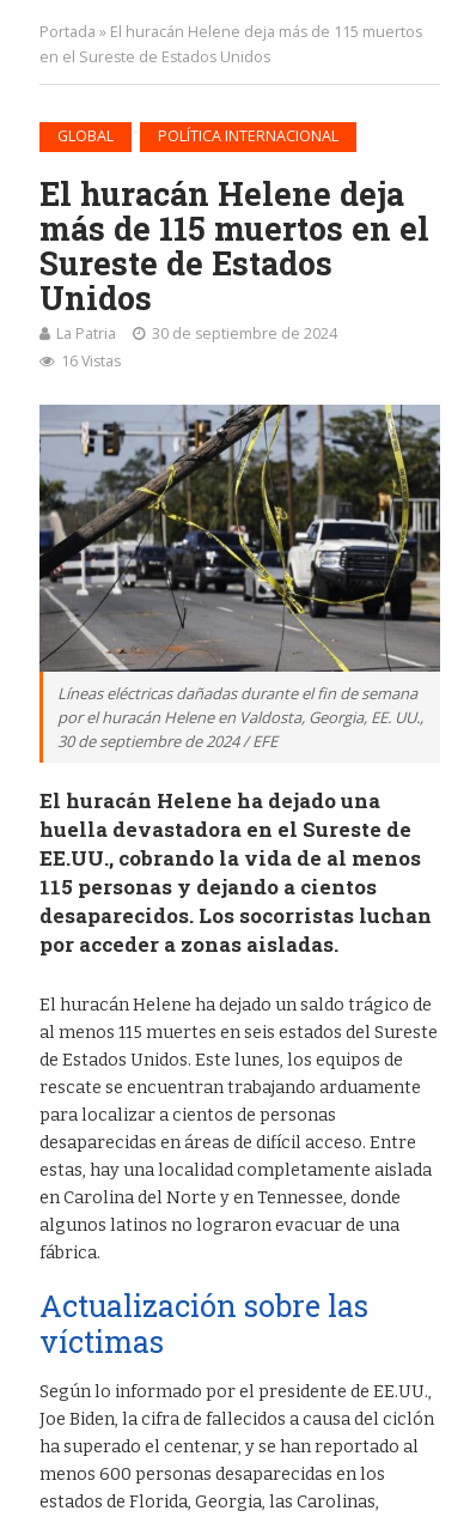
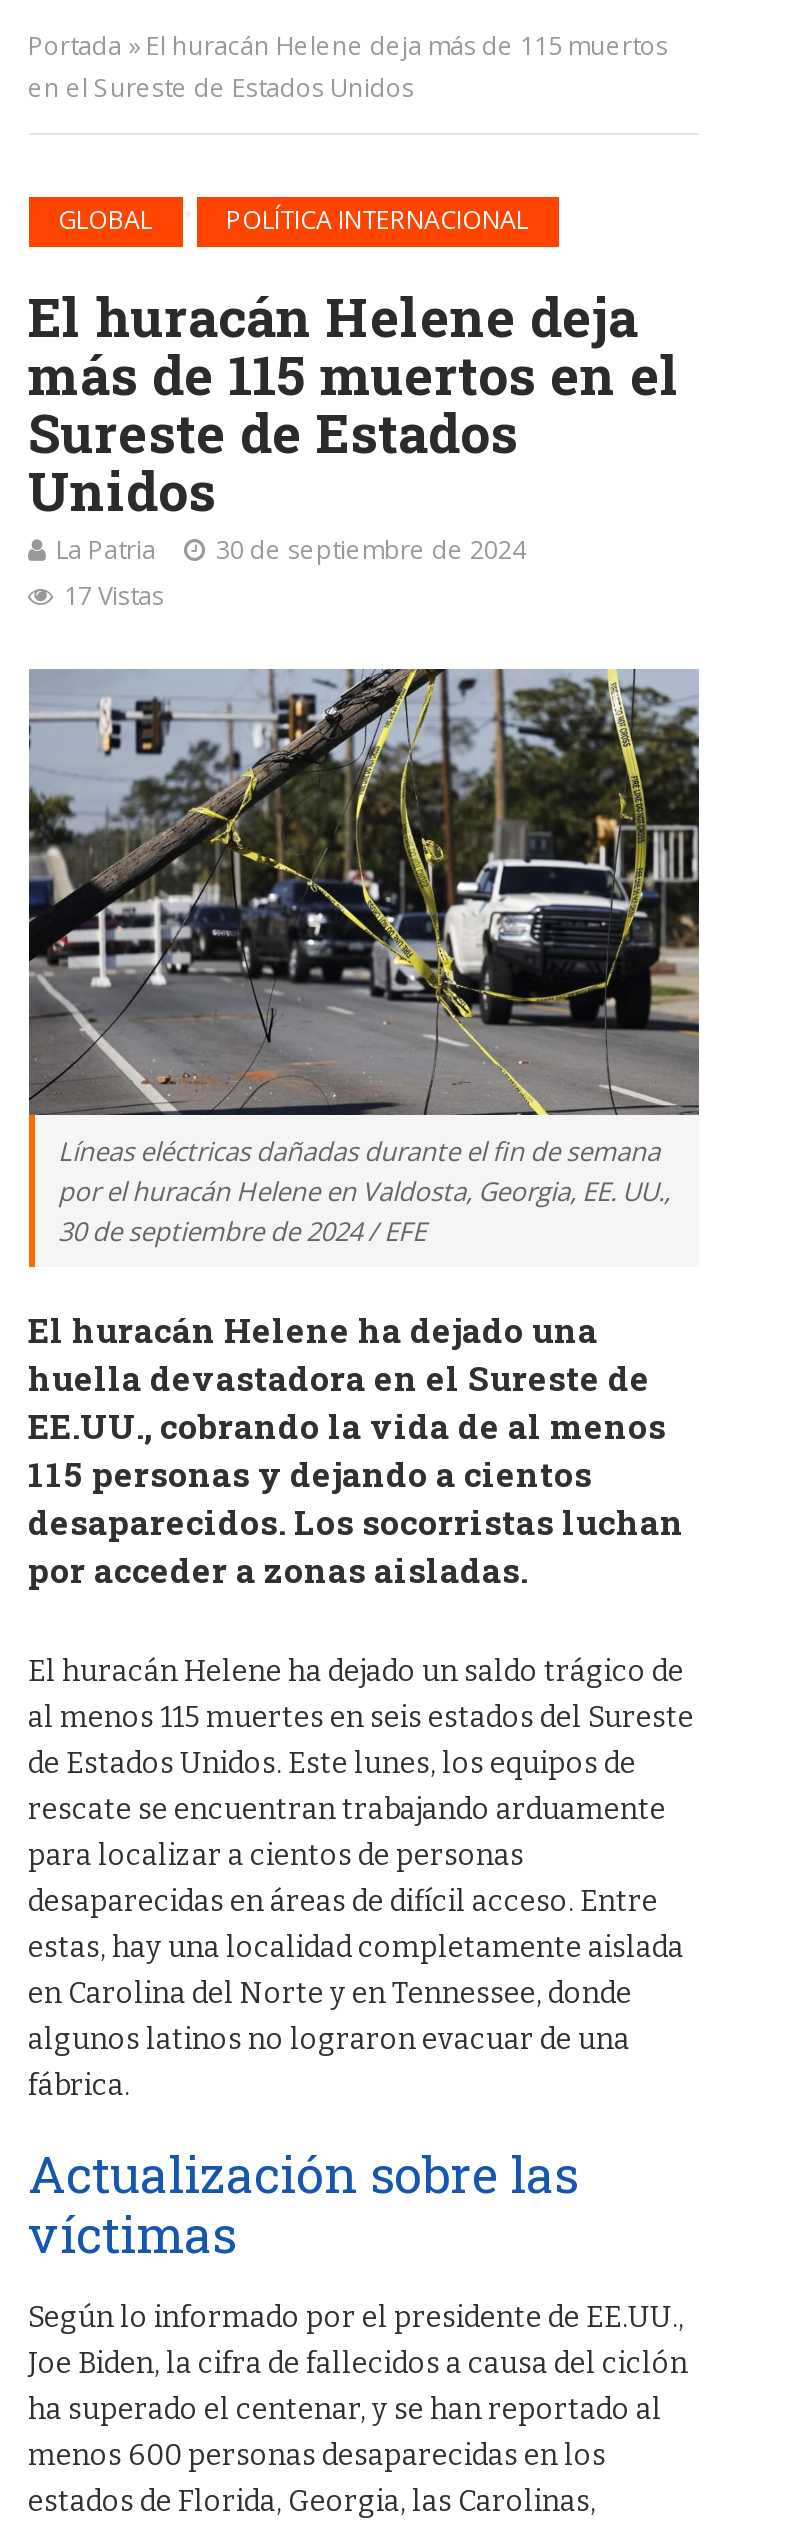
[60,351,120,371] 16 Vistas -> [64,579,164,613] 17 Vistas

